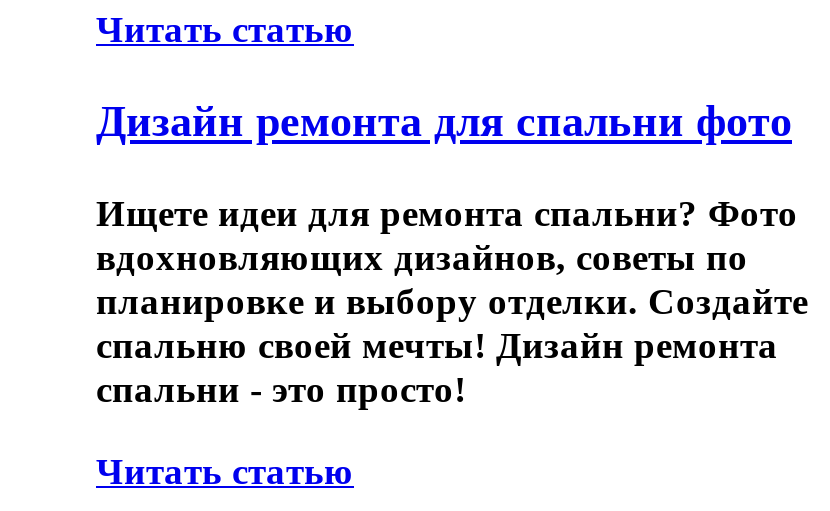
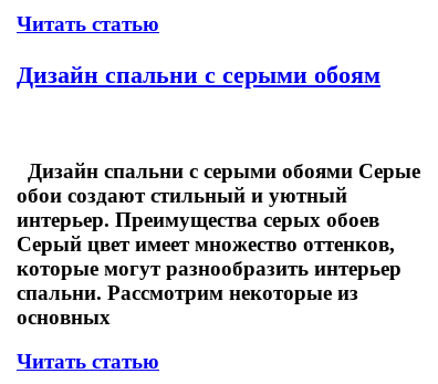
[96,97,792,147] Дизайн ремонта для спальни фото -> [17,61,380,88] Дизайн спальни с серыми обоям
[96,193,808,411] Ищете идеи для ремонта спальни? Фото | вдохновляющих дизайнов, советы по | планировке и выбору отделки. Создайте | спальню своей мечты! Дизайн ремонта | спальни - это просто! -> [17,159,420,328] Дизайн спальни с серыми обоями Серые | обои создают стильный и уютный | интерьер. Преимущества серых обоев | Серый цвет имеет множество оттенков, | которые могут разнообразить интерьер | спальни. Рассмотрим некоторые из | основных

